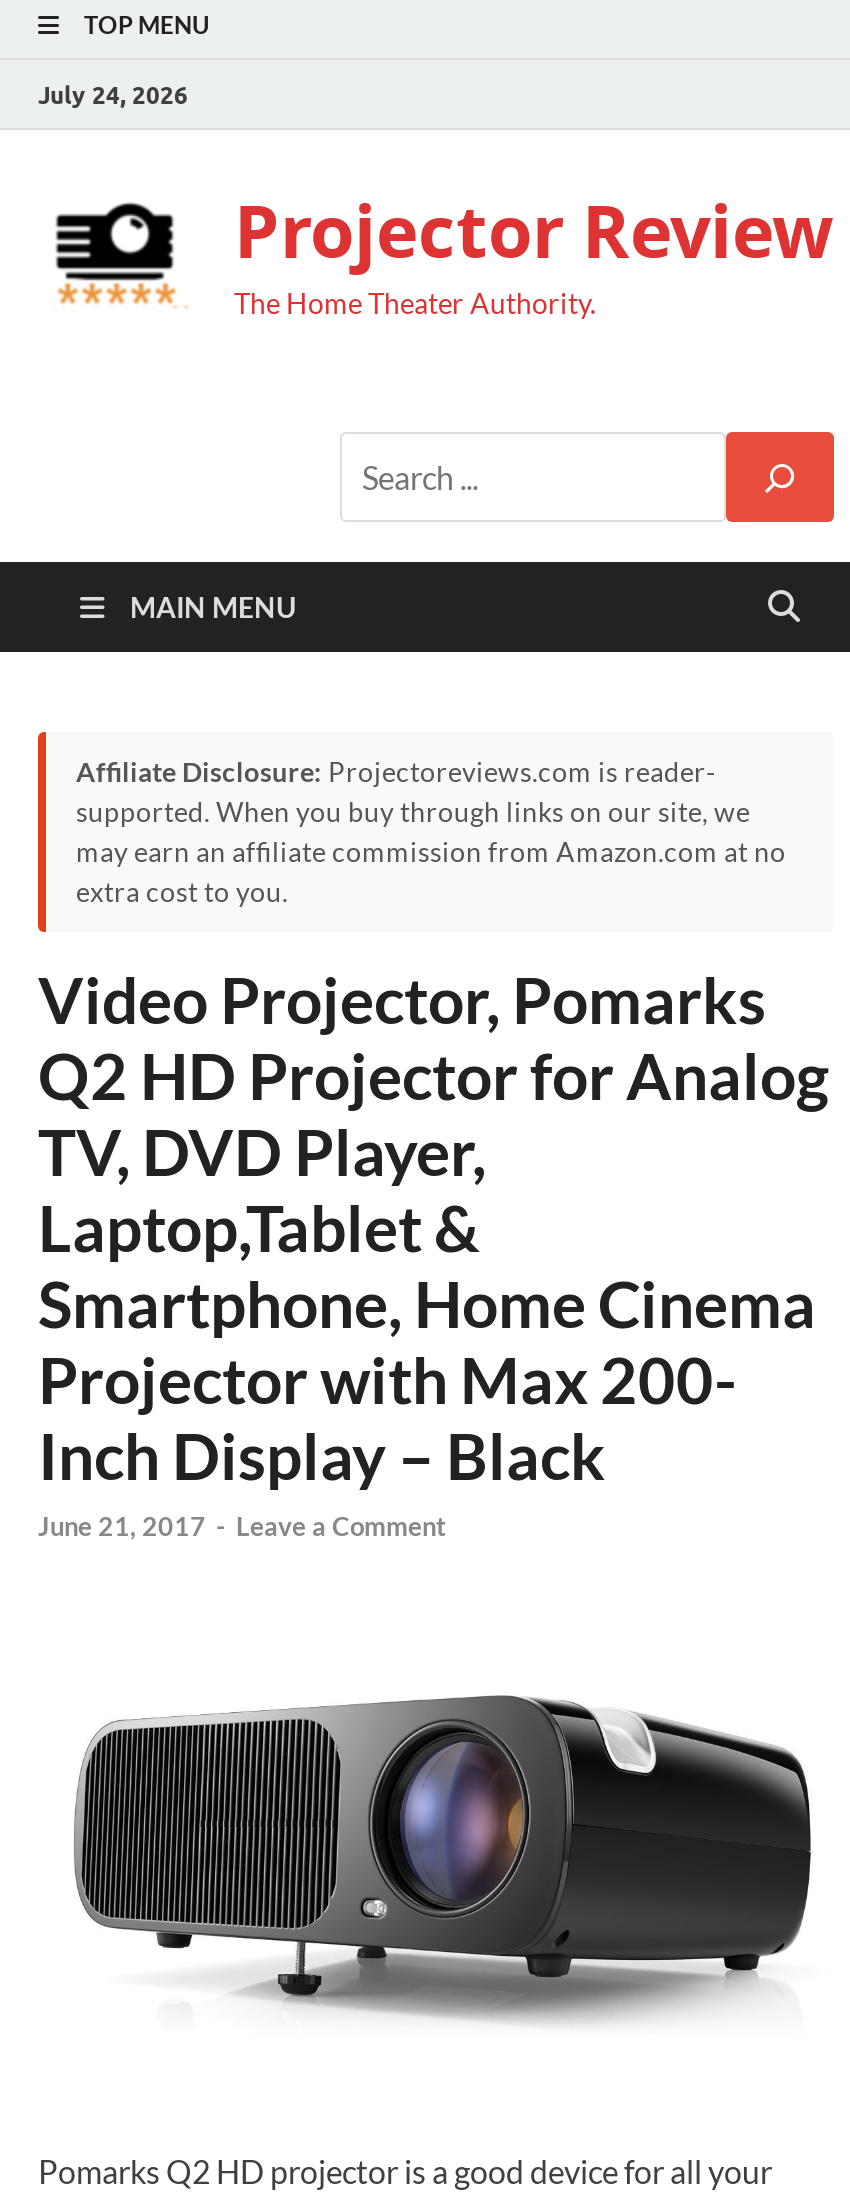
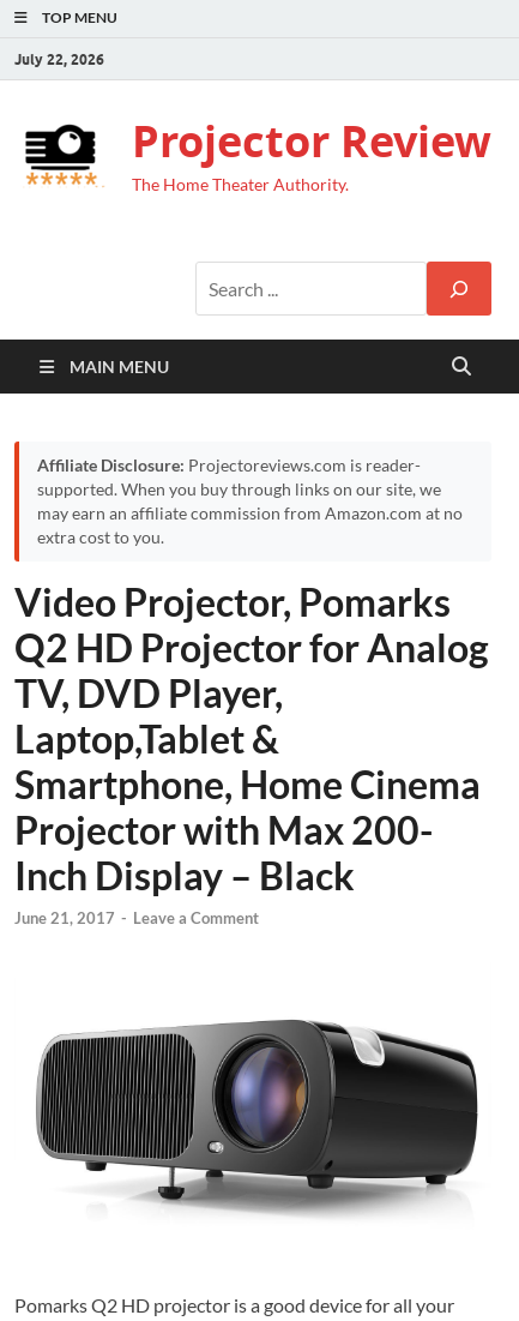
[38,79,188,109] July 24, 2026 -> [14,50,104,68] July 22, 2026

